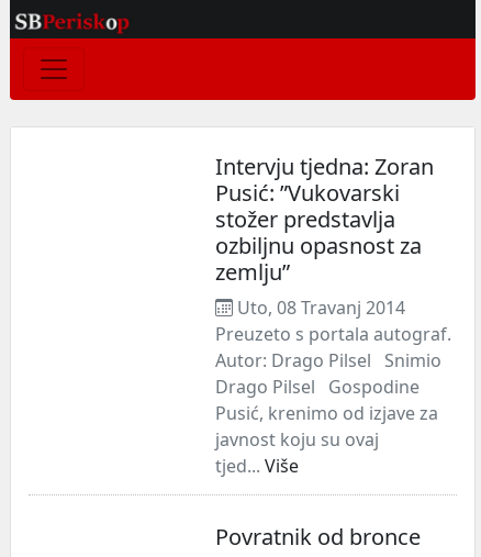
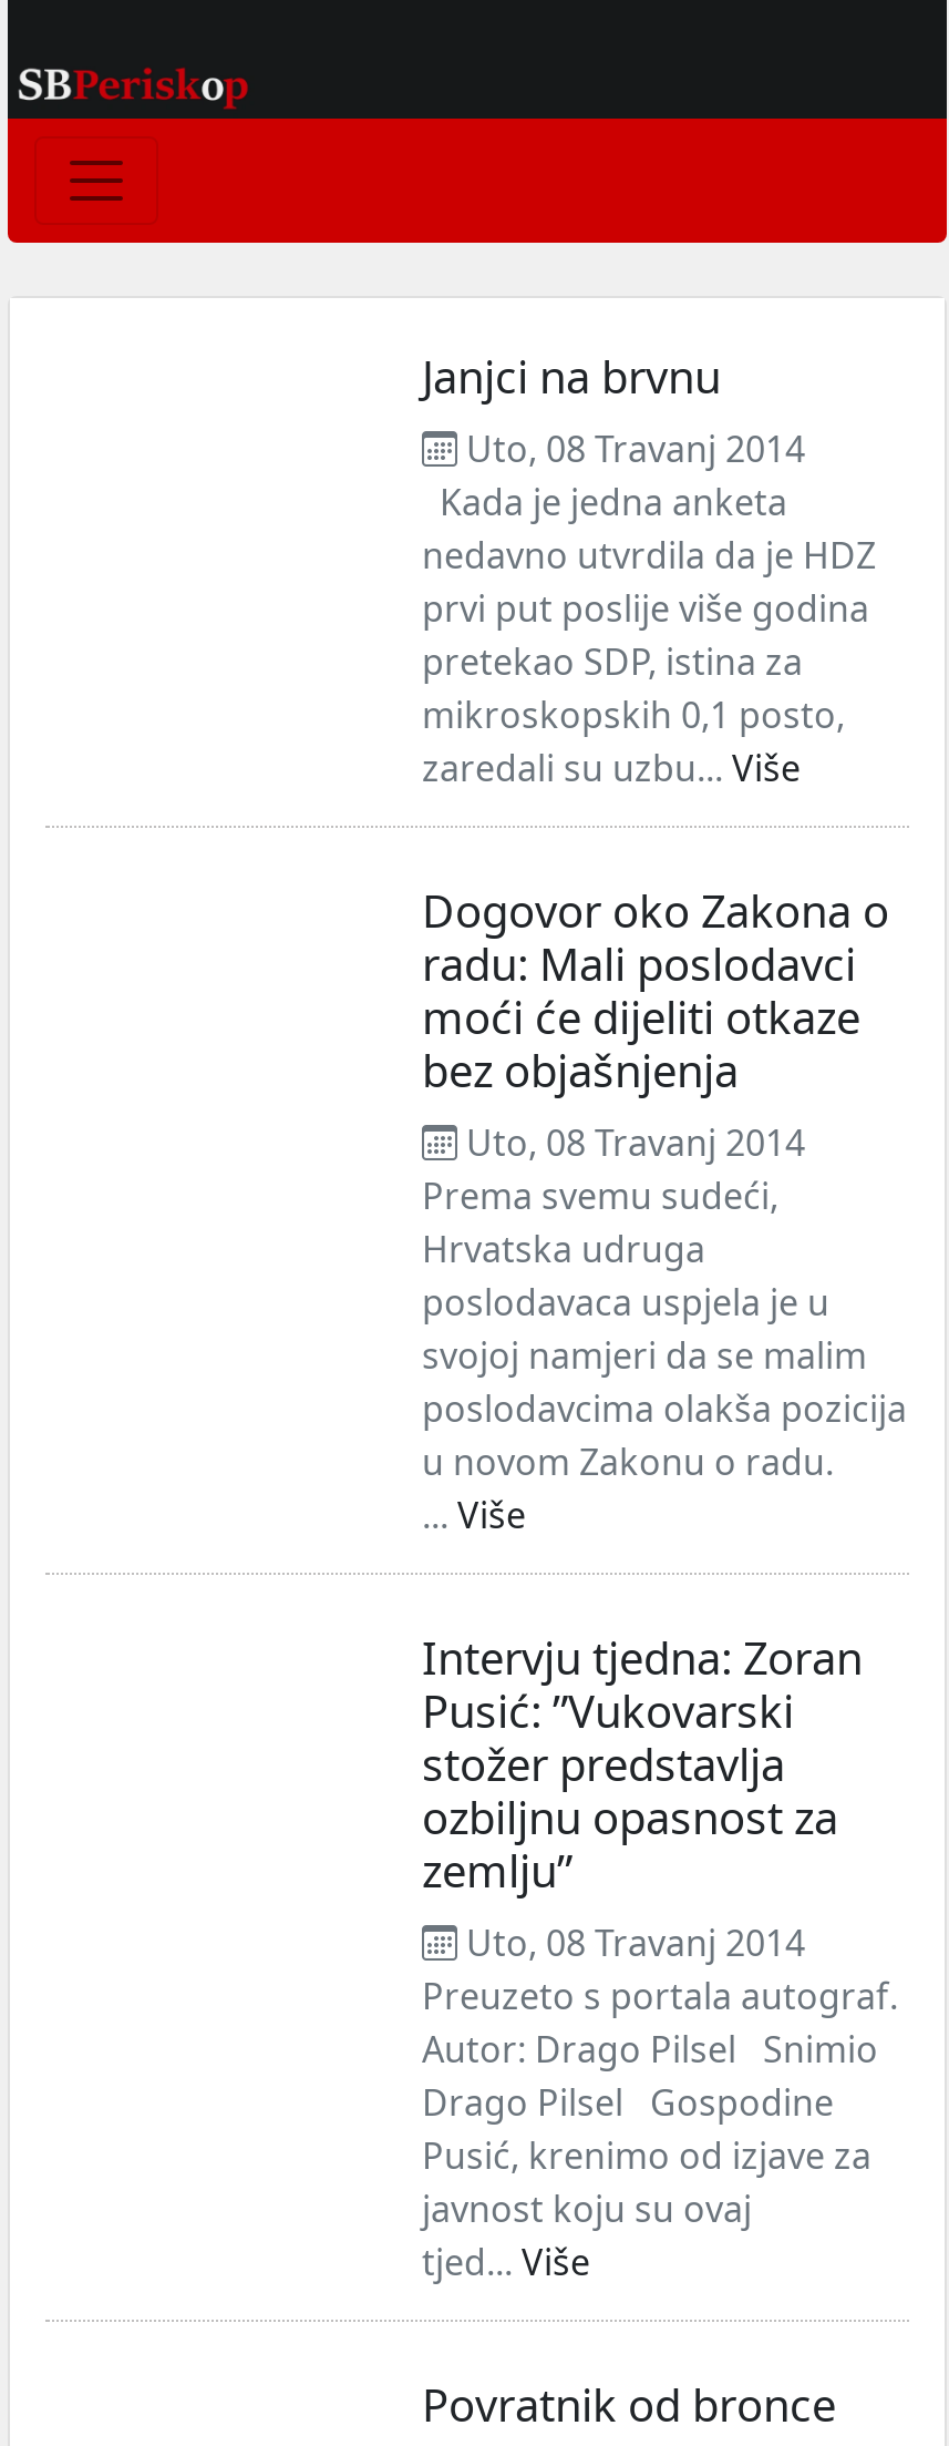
none -> [422,347,907,1539] Janjci na brvnu | Uto, 08 Travanj 2014 | Kada je jedna anketa | nedavno utvrdila da je HDZ | prvi put poslije više godina | pretekao SDP, istina za | mikroskopskih 0,1 posto, | zaredali su uzbu... Više | Dogovor oko Zakona o | radu: Mali poslodavci | moći će dijeliti otkaze | bez objašnjenja | Uto, 08 Travanj 2014 | Prema svemu sudeći, | Hrvatska udruga | poslodavaca uspjela je u | svojoj namjeri da se malim | poslodavcima olakša pozicija | u novom Zakonu o radu. | ... Više

